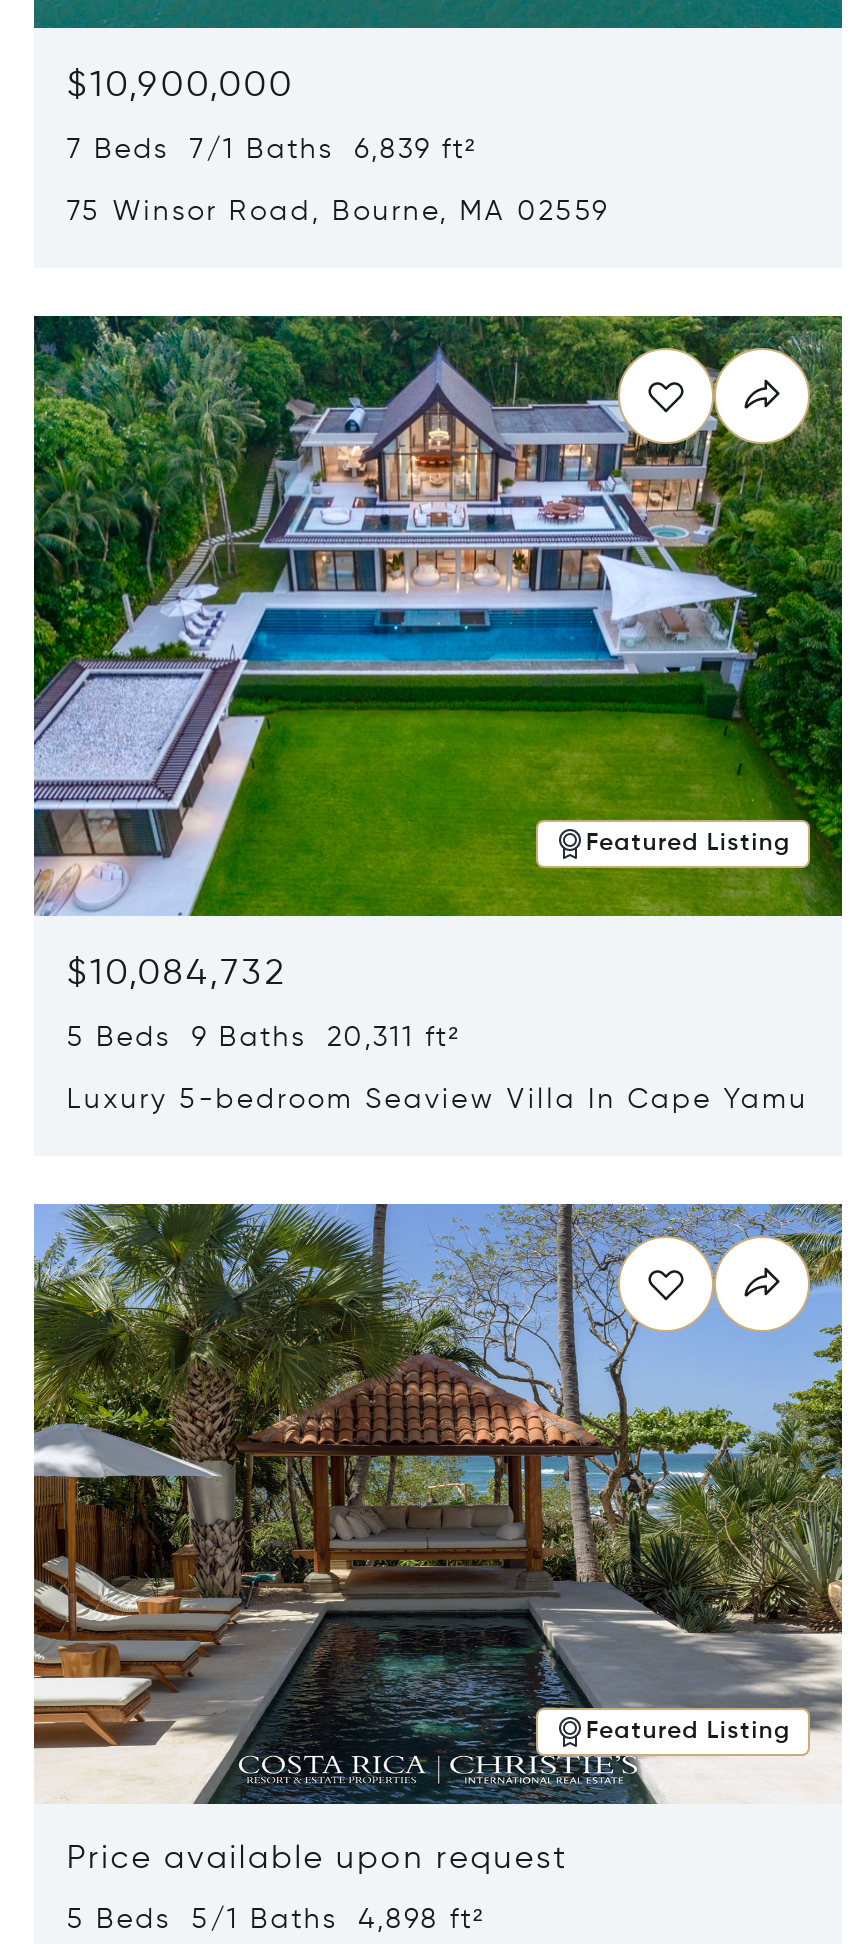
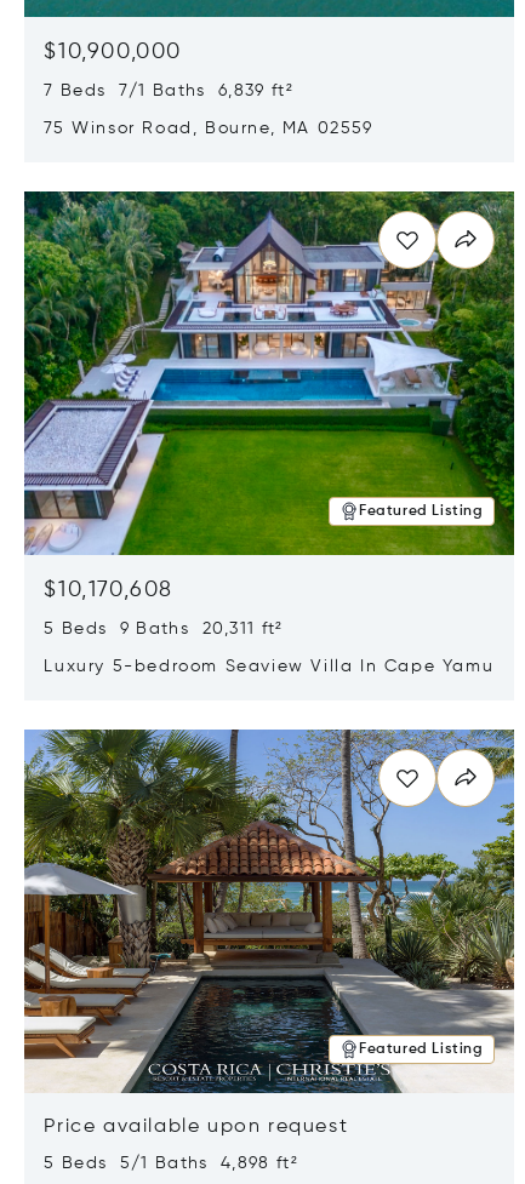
[67,956,286,992] $10,084,732 -> [44,579,173,601] $10,170,608

